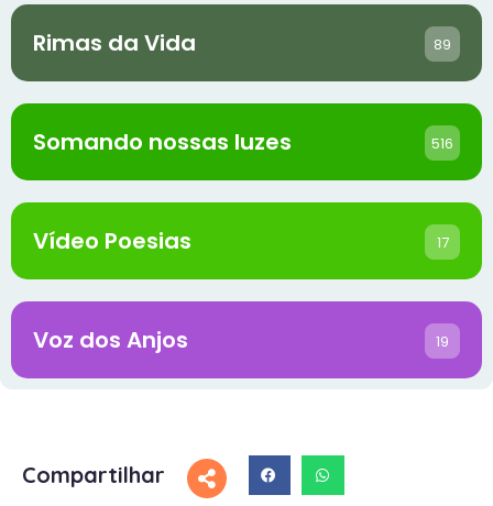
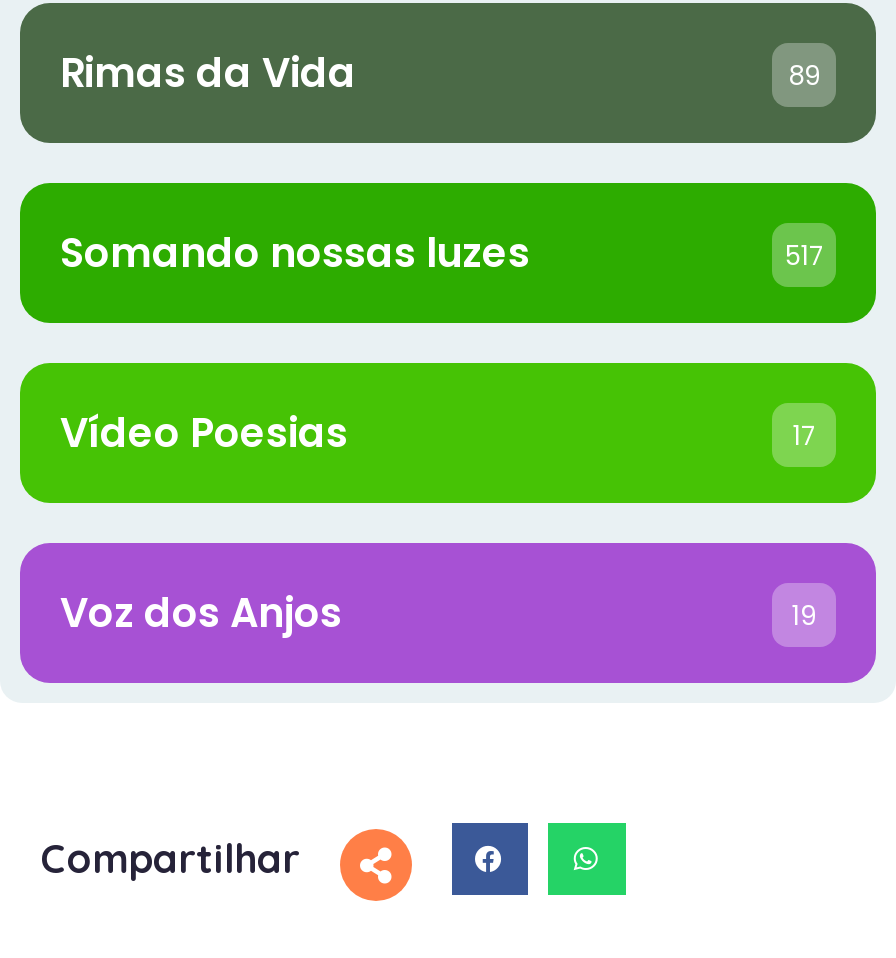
[431,133,453,154] 516 -> [785,237,823,275] 517

